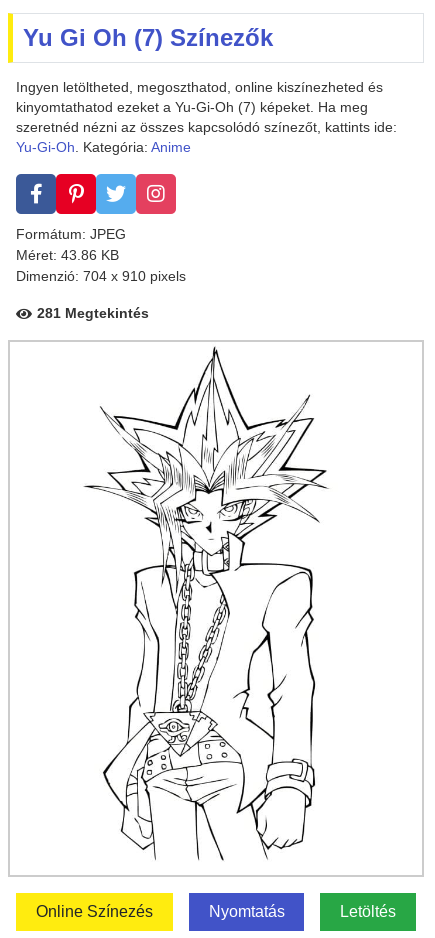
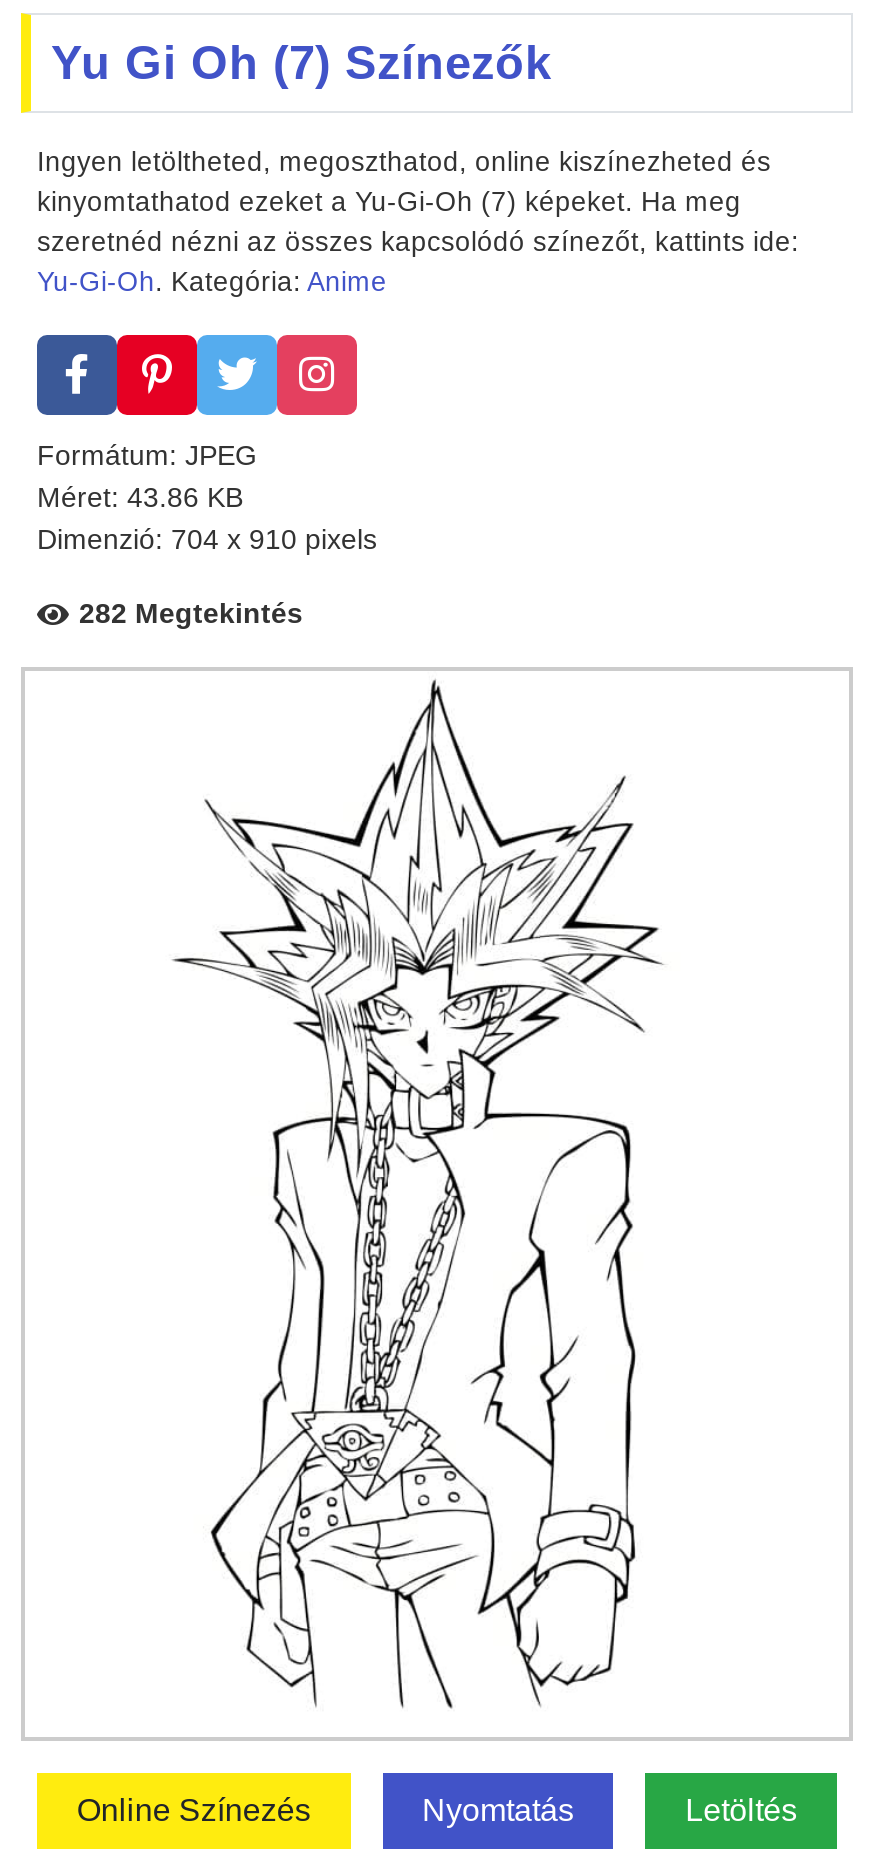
[37,305,149,321] 281 Megtekintés -> [79,597,303,629] 282 Megtekintés

